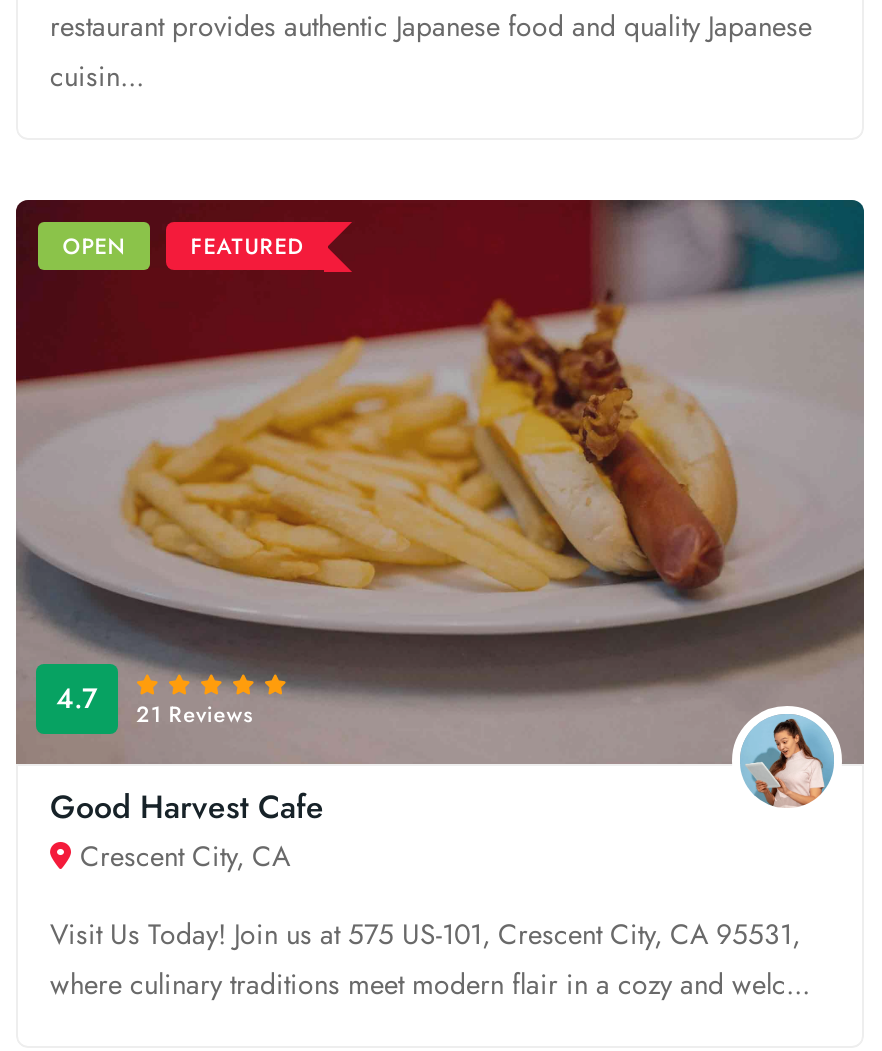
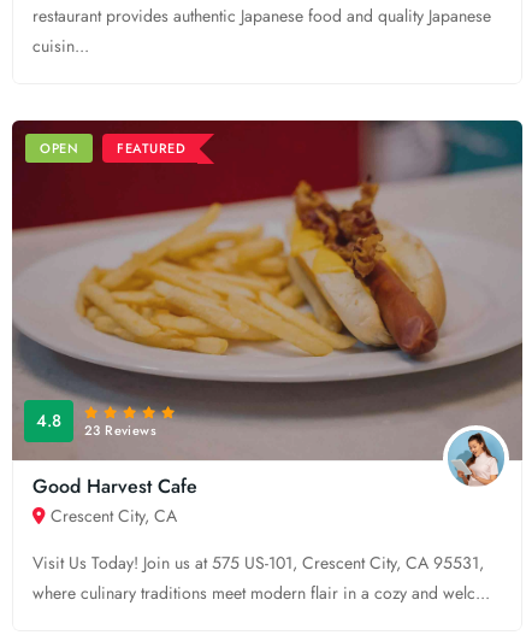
[56,679,98,719] 4.7 -> [36,409,61,433] 4.8
[136,698,254,730] 21 Reviews -> [84,420,156,440] 23 Reviews

